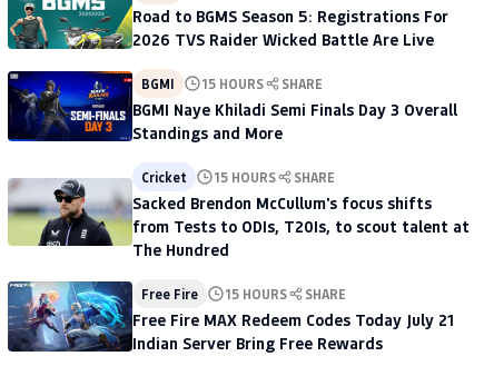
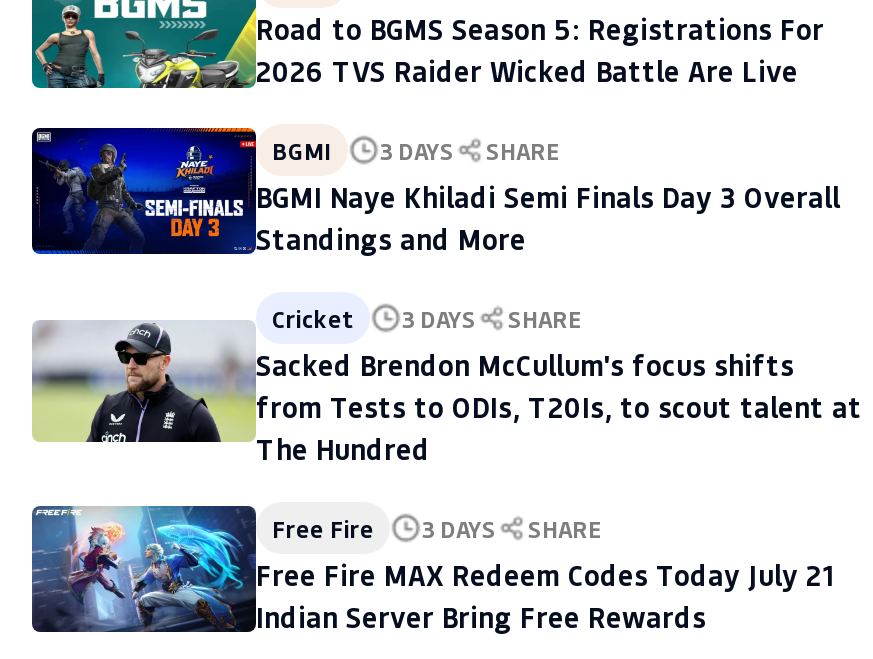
[141,74,323,92] BGMI 15 HOURS SHARE -> [272,134,560,166] BGMI 3 DAYS SHARE
[141,168,335,186] Cricket 15 HOURS SHARE -> [272,302,582,334] Cricket 3 DAYS SHARE
[141,285,346,302] Free Fire 15 HOURS SHARE -> [272,512,602,544] Free Fire 3 DAYS SHARE

